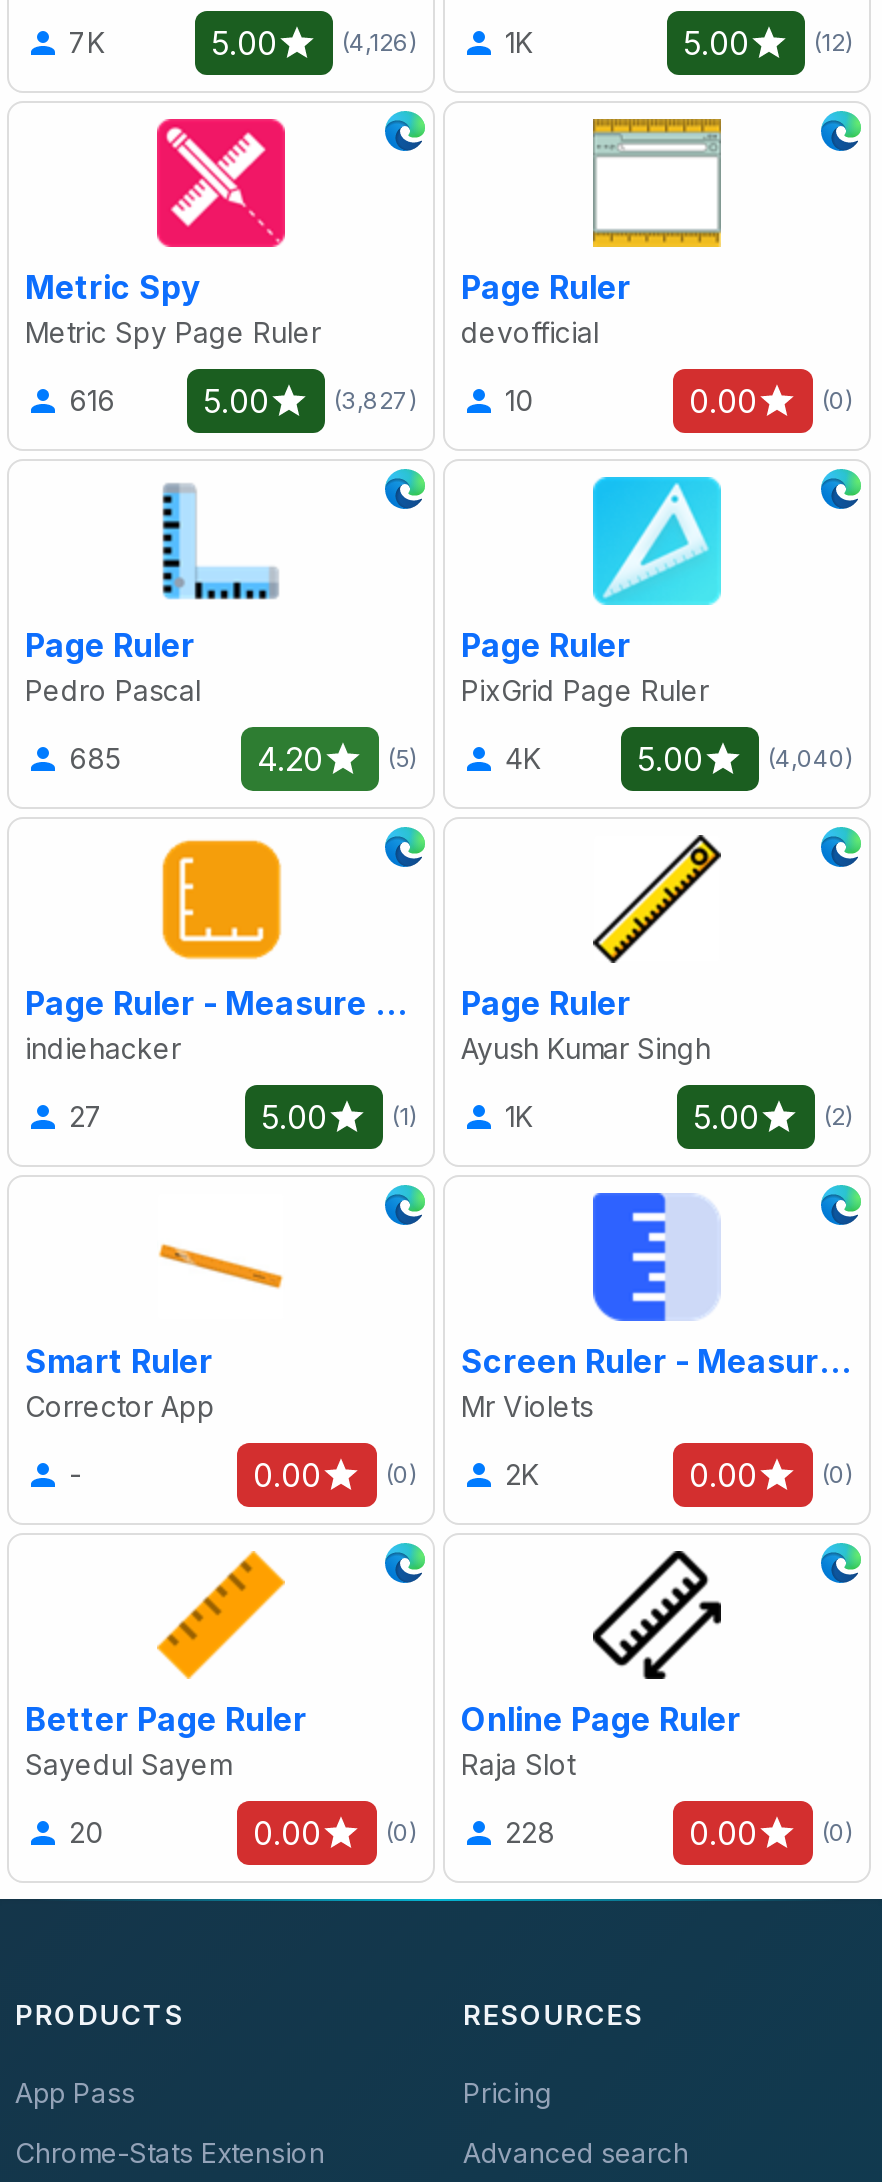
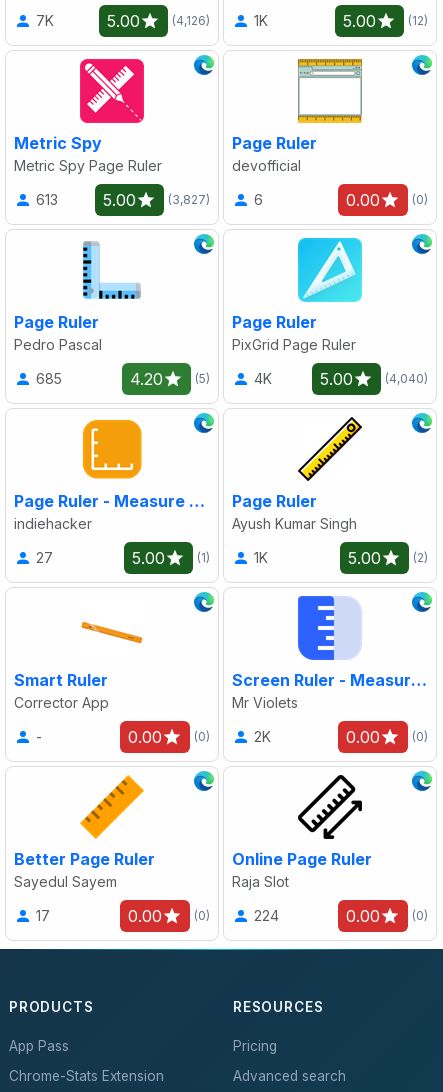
[69,383,115,417] 616 -> [36,191,58,208] 613
[505,383,533,417] 10 -> [254,191,263,208] 6
[69,1815,103,1849] 20 -> [36,907,50,924] 17
[505,1815,555,1849] 228 -> [254,907,279,924] 224

